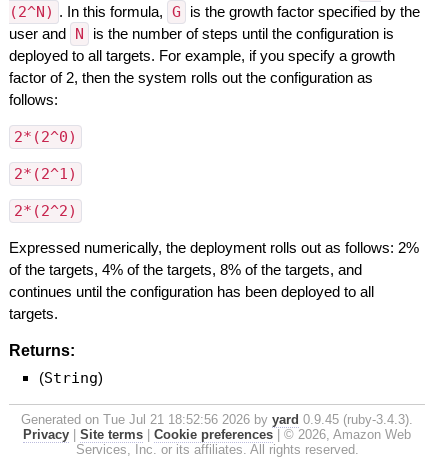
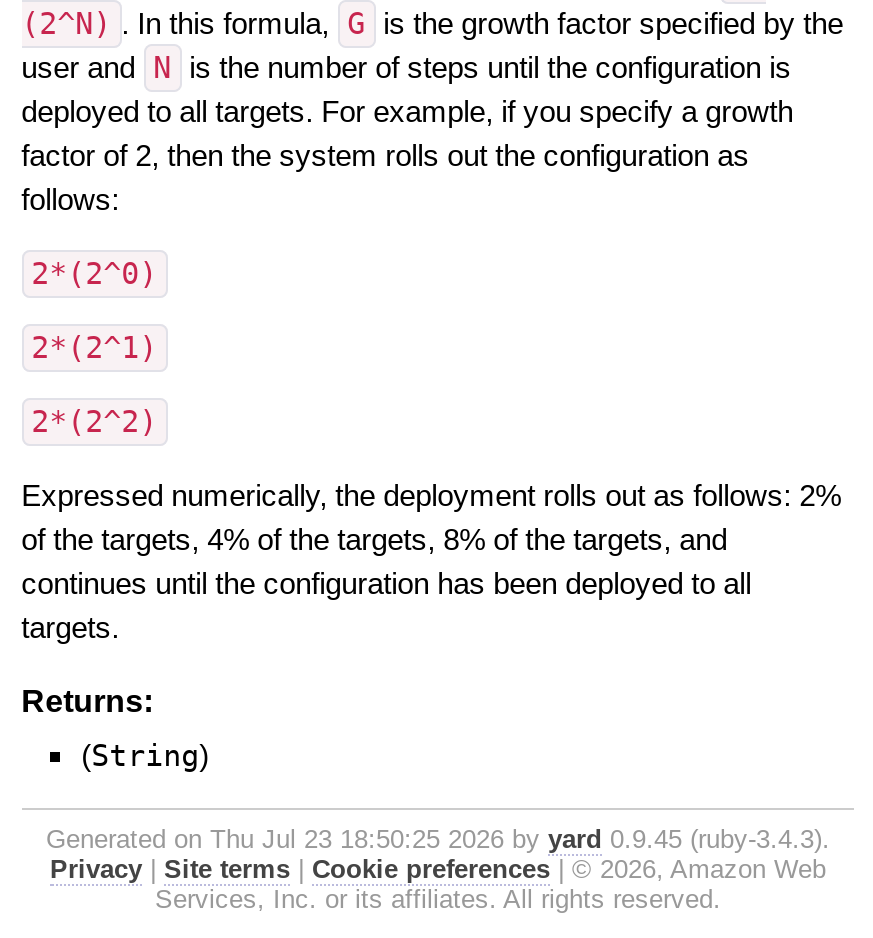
[21,412,413,427] Generated on Tue Jul 21 18:52:56 2026 by yard 0.9.45 (ruby-3.4.3). -> [46,825,830,855] Generated on Thu Jul 23 18:50:25 2026 by yard 0.9.45 (ruby-3.4.3).

